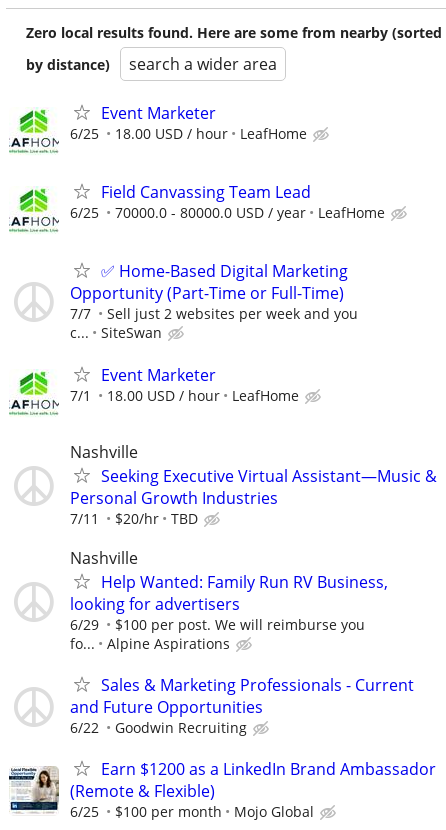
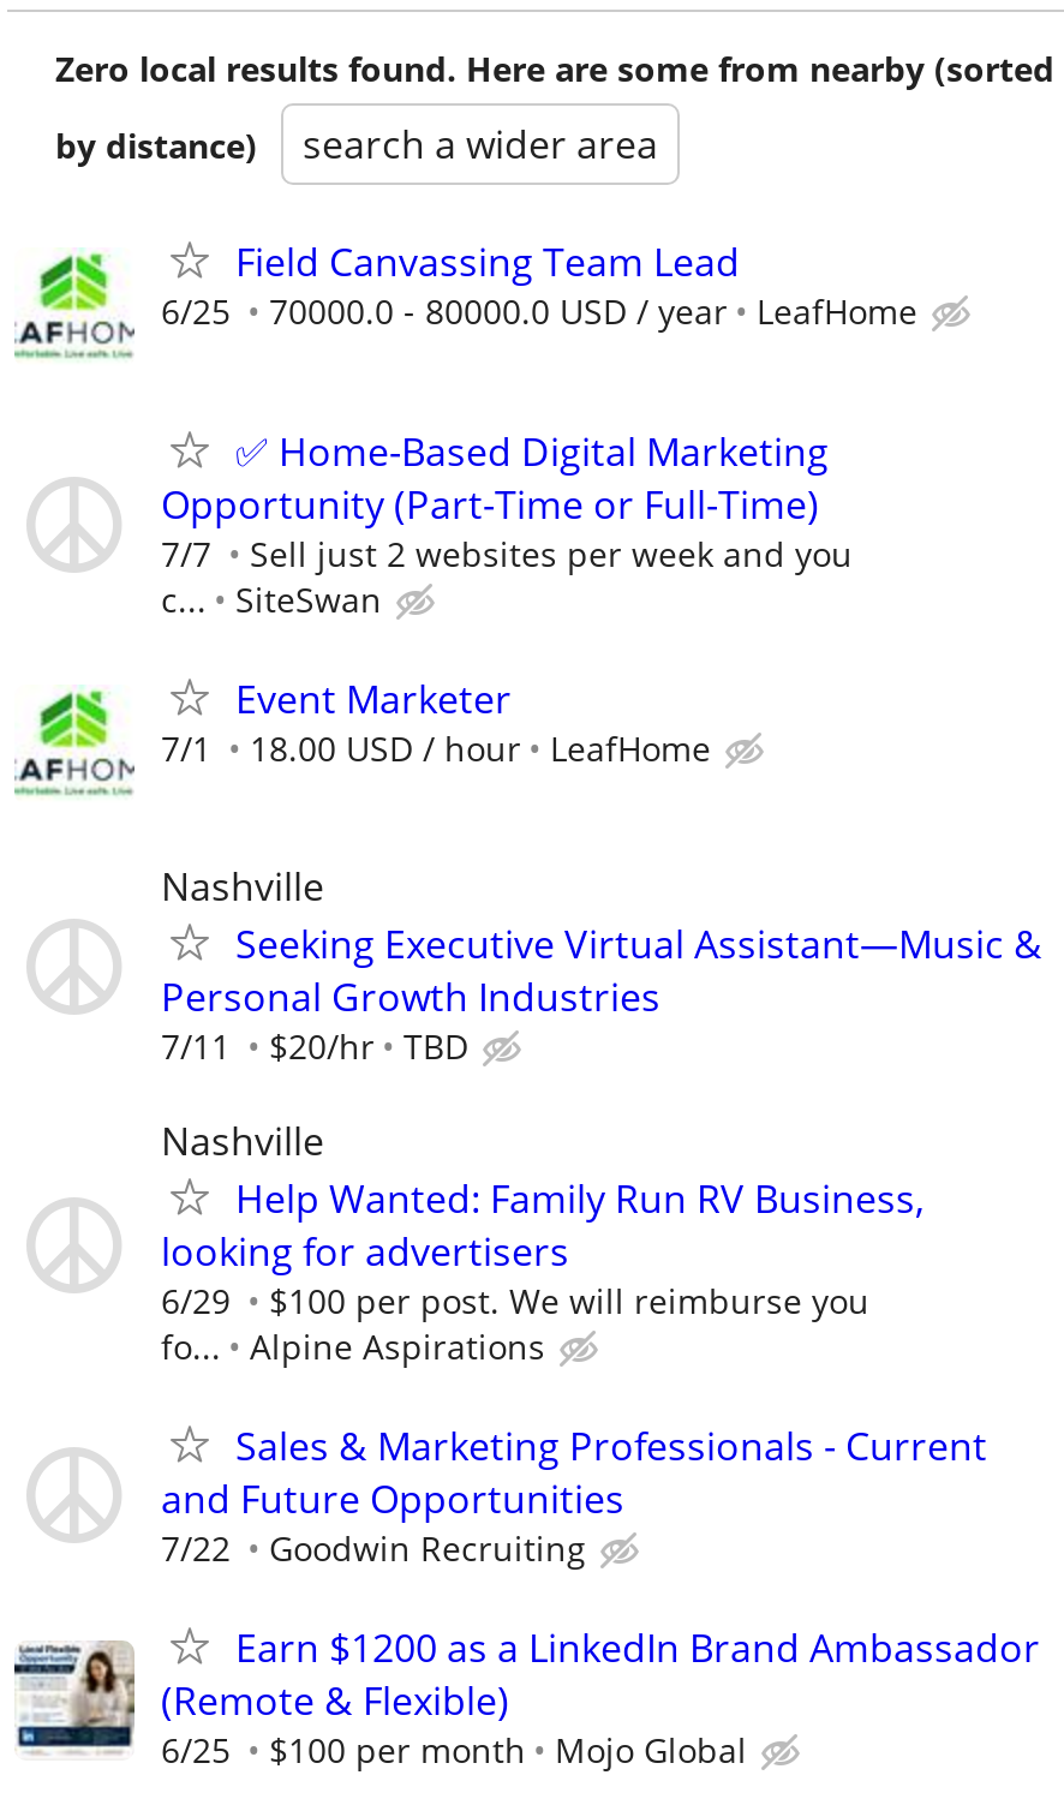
[70,102,307,143] Event Marketer | 6/25 | 18.00 USD / hour | LeafHome -> none
[70,718,247,737] 6/22 Goodwin Recruiting -> [161,1525,586,1571] 7/22 Goodwin Recruiting

